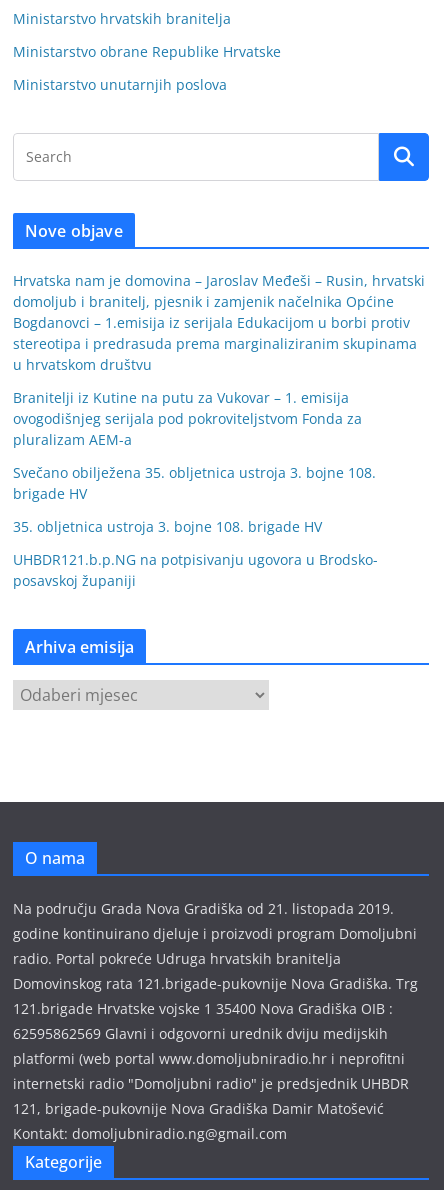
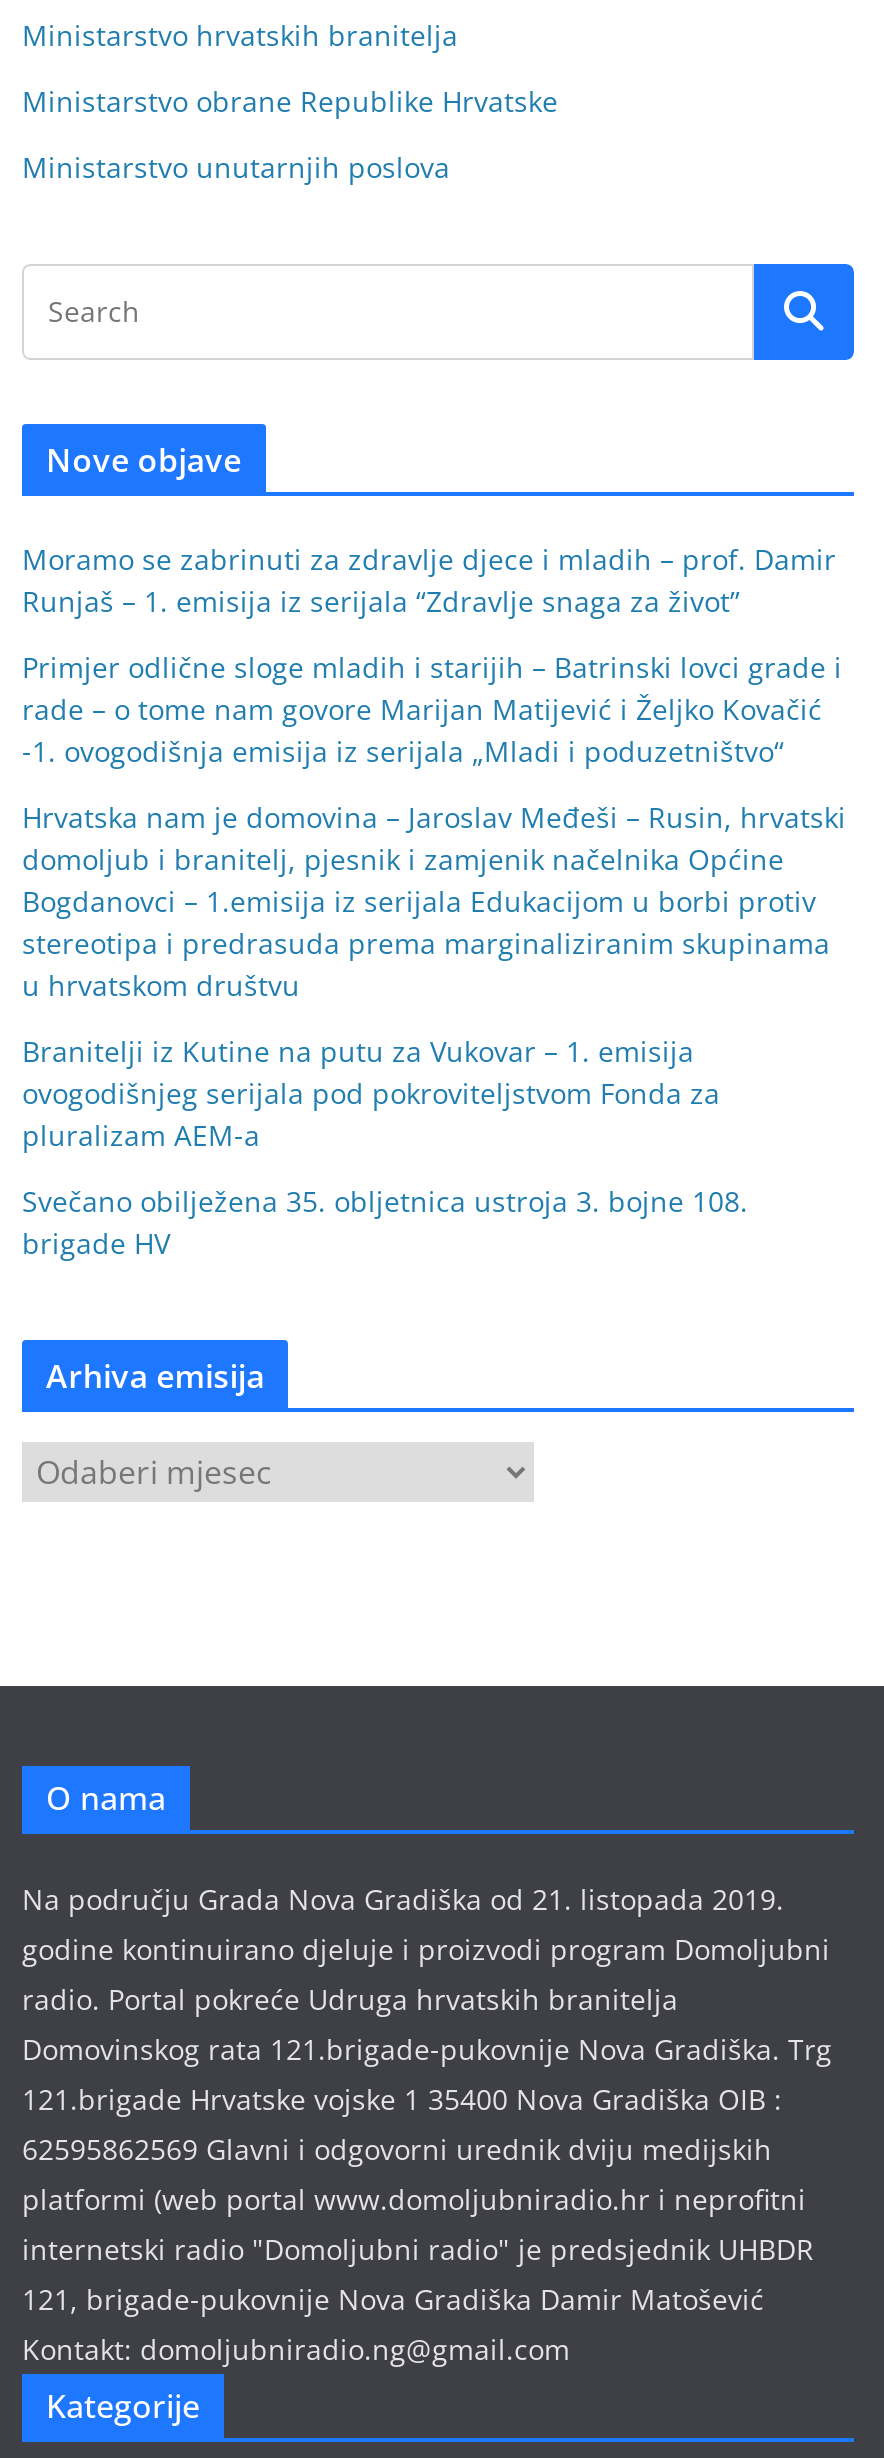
none -> [22,541,842,771] Moramo se zabrinuti za zdravlje djece i mladih – prof. Damir | Runjaš – 1. emisija iz serijala “Zdravlje snaga za život” | Primjer odlične sloge mladih i starijih – Batrinski lovci grade i | rade – o tome nam govore Marijan Matijević i Željko Kovačić | -1. ovogodišnja emisija iz serijala „Mladi i poduzetništvo“
moved [13,271,425,503] -> [22,799,846,1263]: Hrvatska nam je domovina – Jaroslav Međeši – Rusin, hrvatski | domoljub i branitelj, pjesnik i zamjenik načelnika Općine | Bogdanovci – 1.emisija iz serijala Edukacijom u borbi protiv | ... | Svečano obilježena 35. obljetnica ustroja 3. bojne 108. | brigade HV
[13,517,378,590] 35. obljetnica ustroja 3. bojne 108. brigade HV | UHBDR121.b.p.NG na potpisivanju ugovora u Brodsko- | posavskoj županiji -> none

